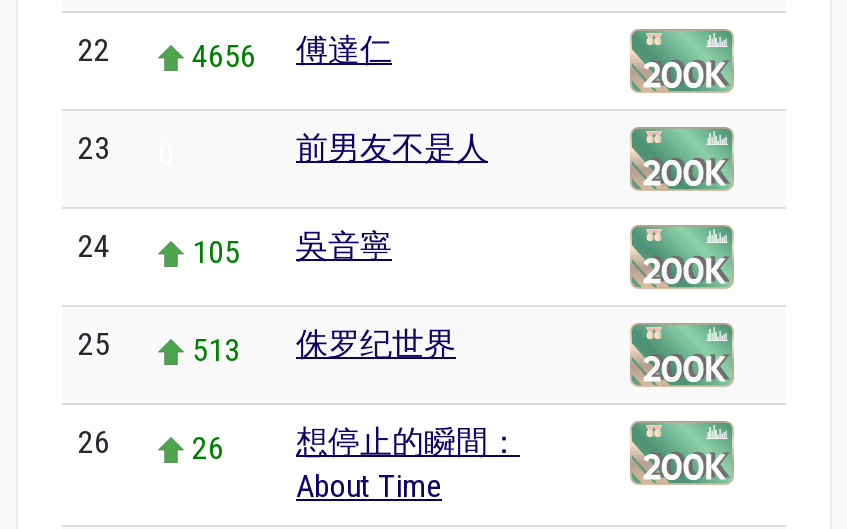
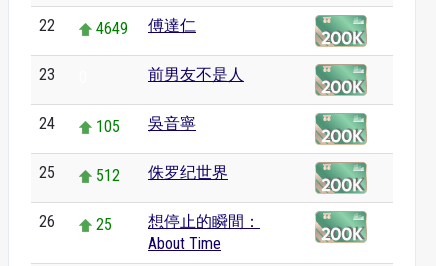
[184,37,256,75] 4656 -> [92,19,128,38] 4649
[78,325,456,369] 25 513 侏罗纪世界 -> [39,163,228,185] 25 512 侏罗纪世界
[78,423,520,467] 26 26 想停止的瞬間： -> [39,212,260,234] 26 25 想停止的瞬間：

